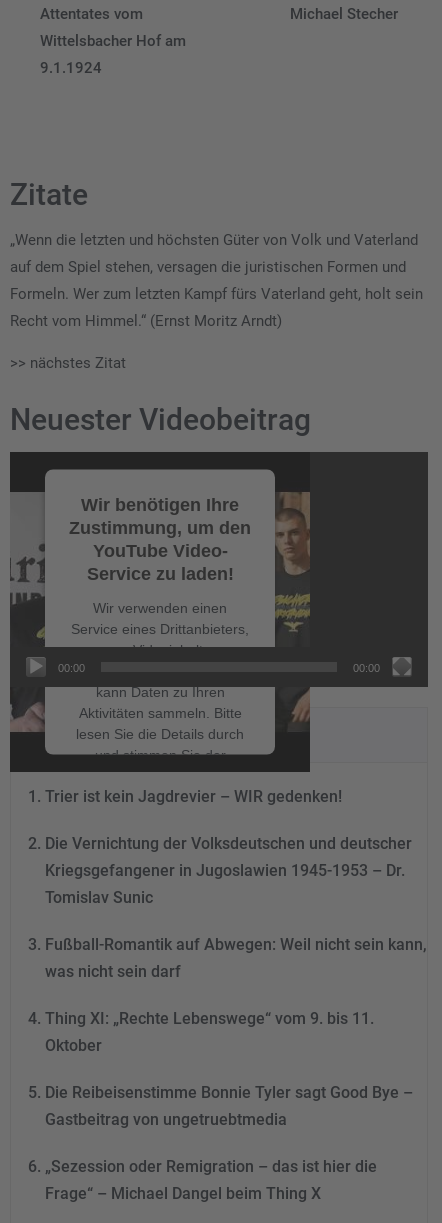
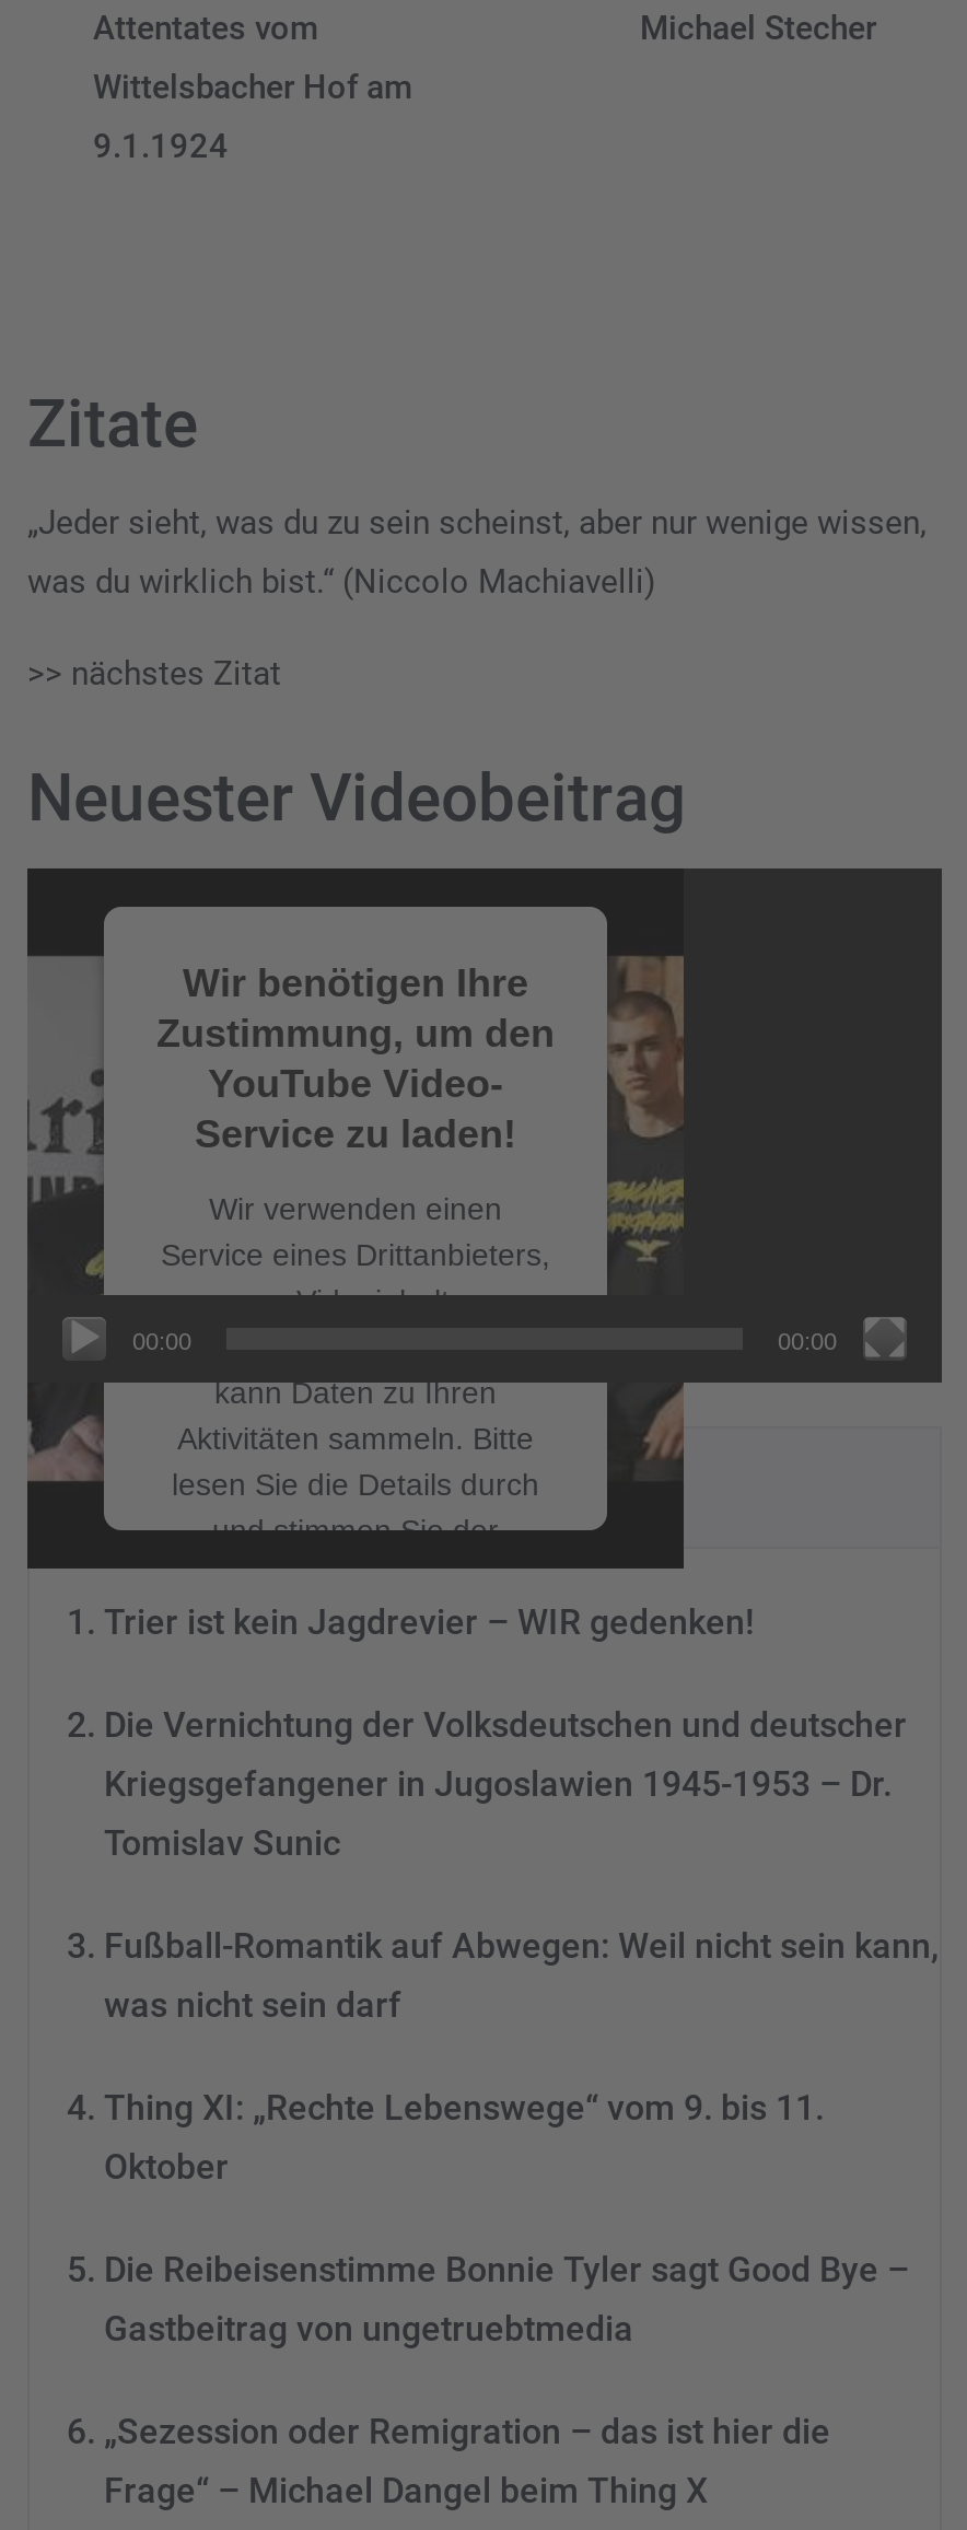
[10,231,423,330] „Wenn die letzten und höchsten Güter von Volk und Vaterland | auf dem Spiel stehen, versagen die juristischen Formen und | Formeln. Wer zum letzten Kampf fürs Vaterland geht, holt sein | Recht vom Himmel.“ (Ernst Moritz Arndt) -> [27,504,927,602] „Jeder sieht, was du zu sein scheinst, aber nur wenige wissen, | was du wirklich bist.“ (Niccolo Machiavelli)

